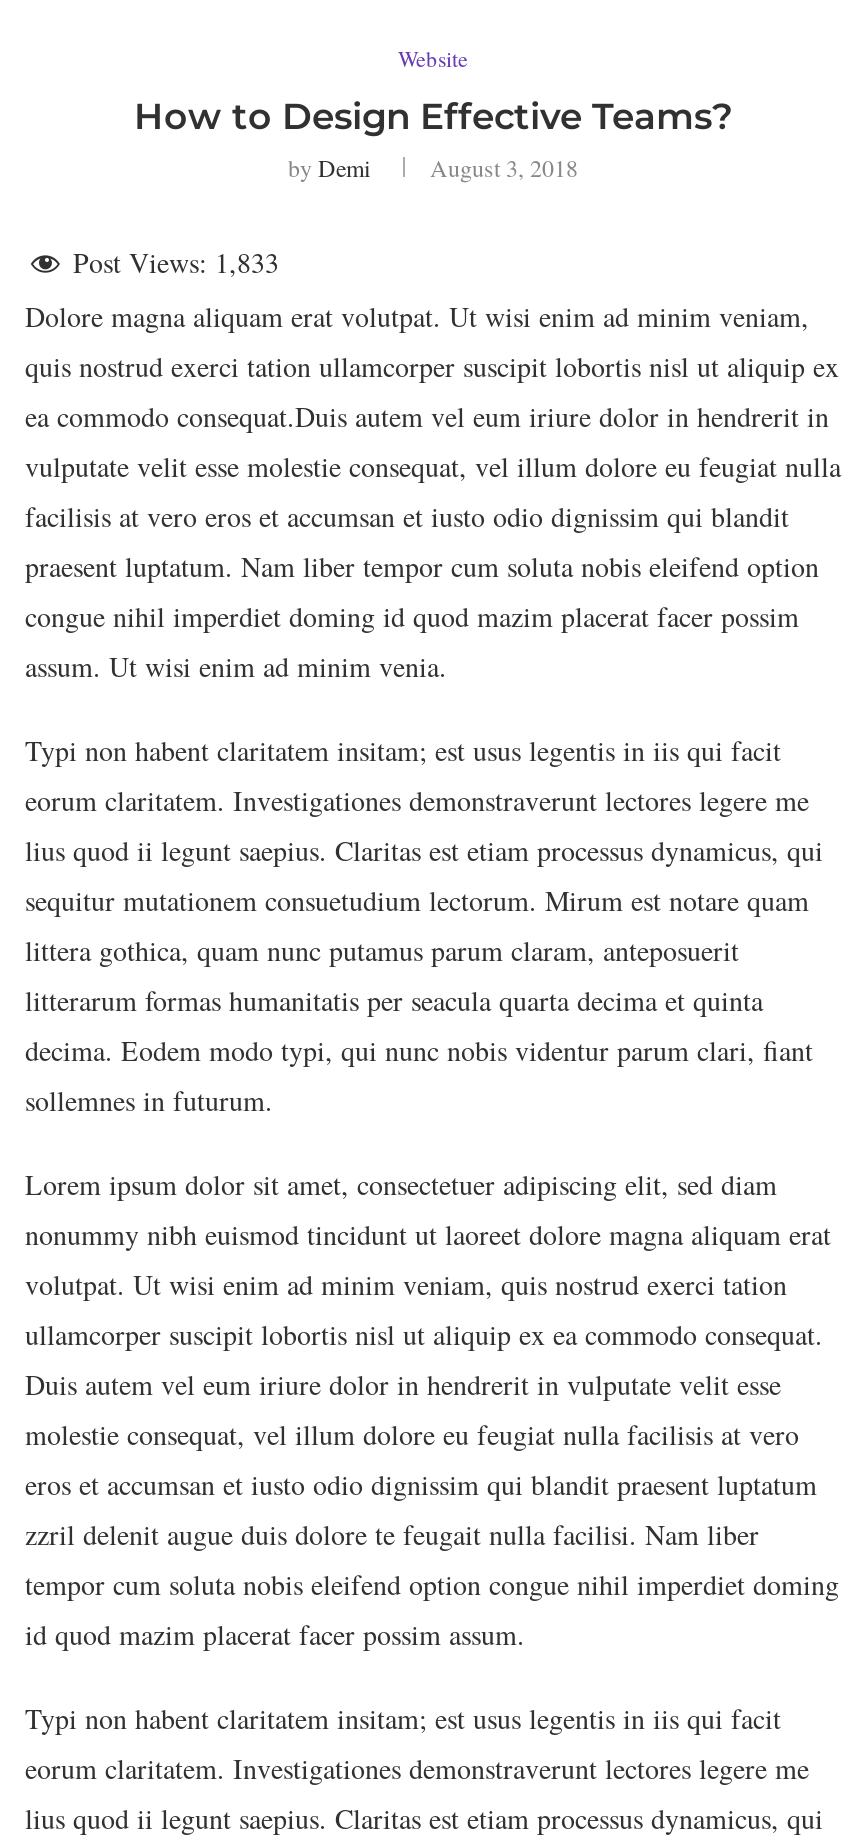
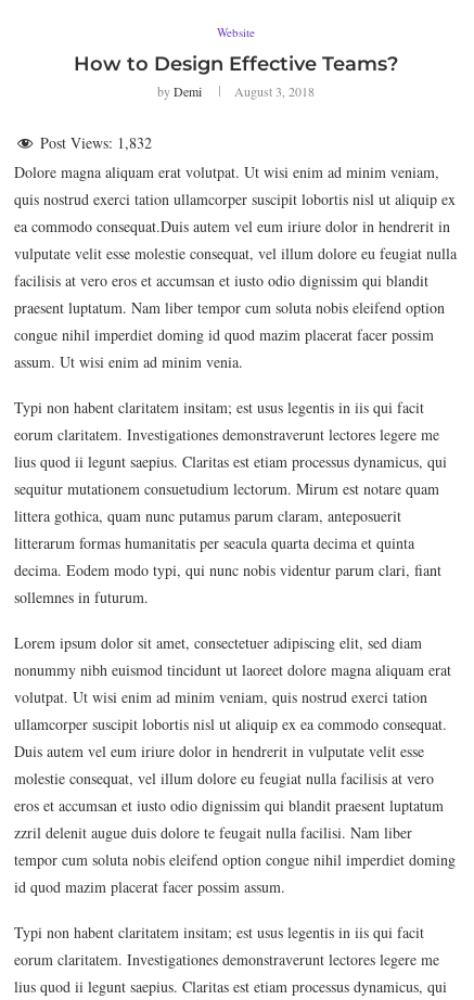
[73,243,279,281] Post Views: 1,833 -> [40,132,152,153] Post Views: 1,832

